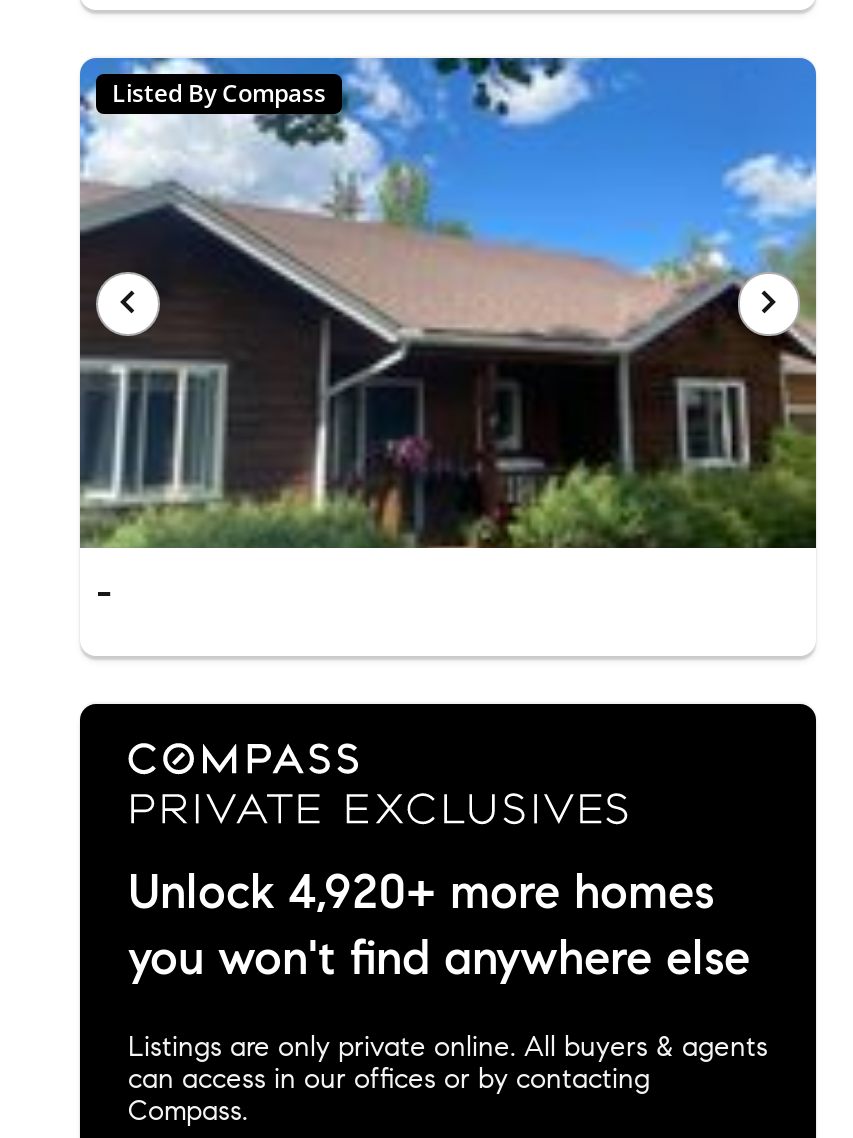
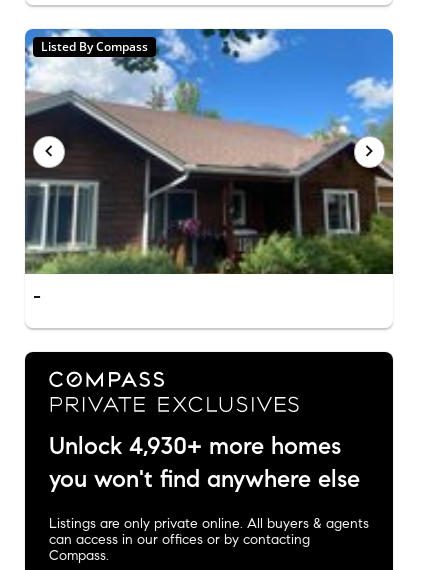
[128,861,714,921] Unlock 4,920+ more homes -> [49,431,341,461] Unlock 4,930+ more homes

